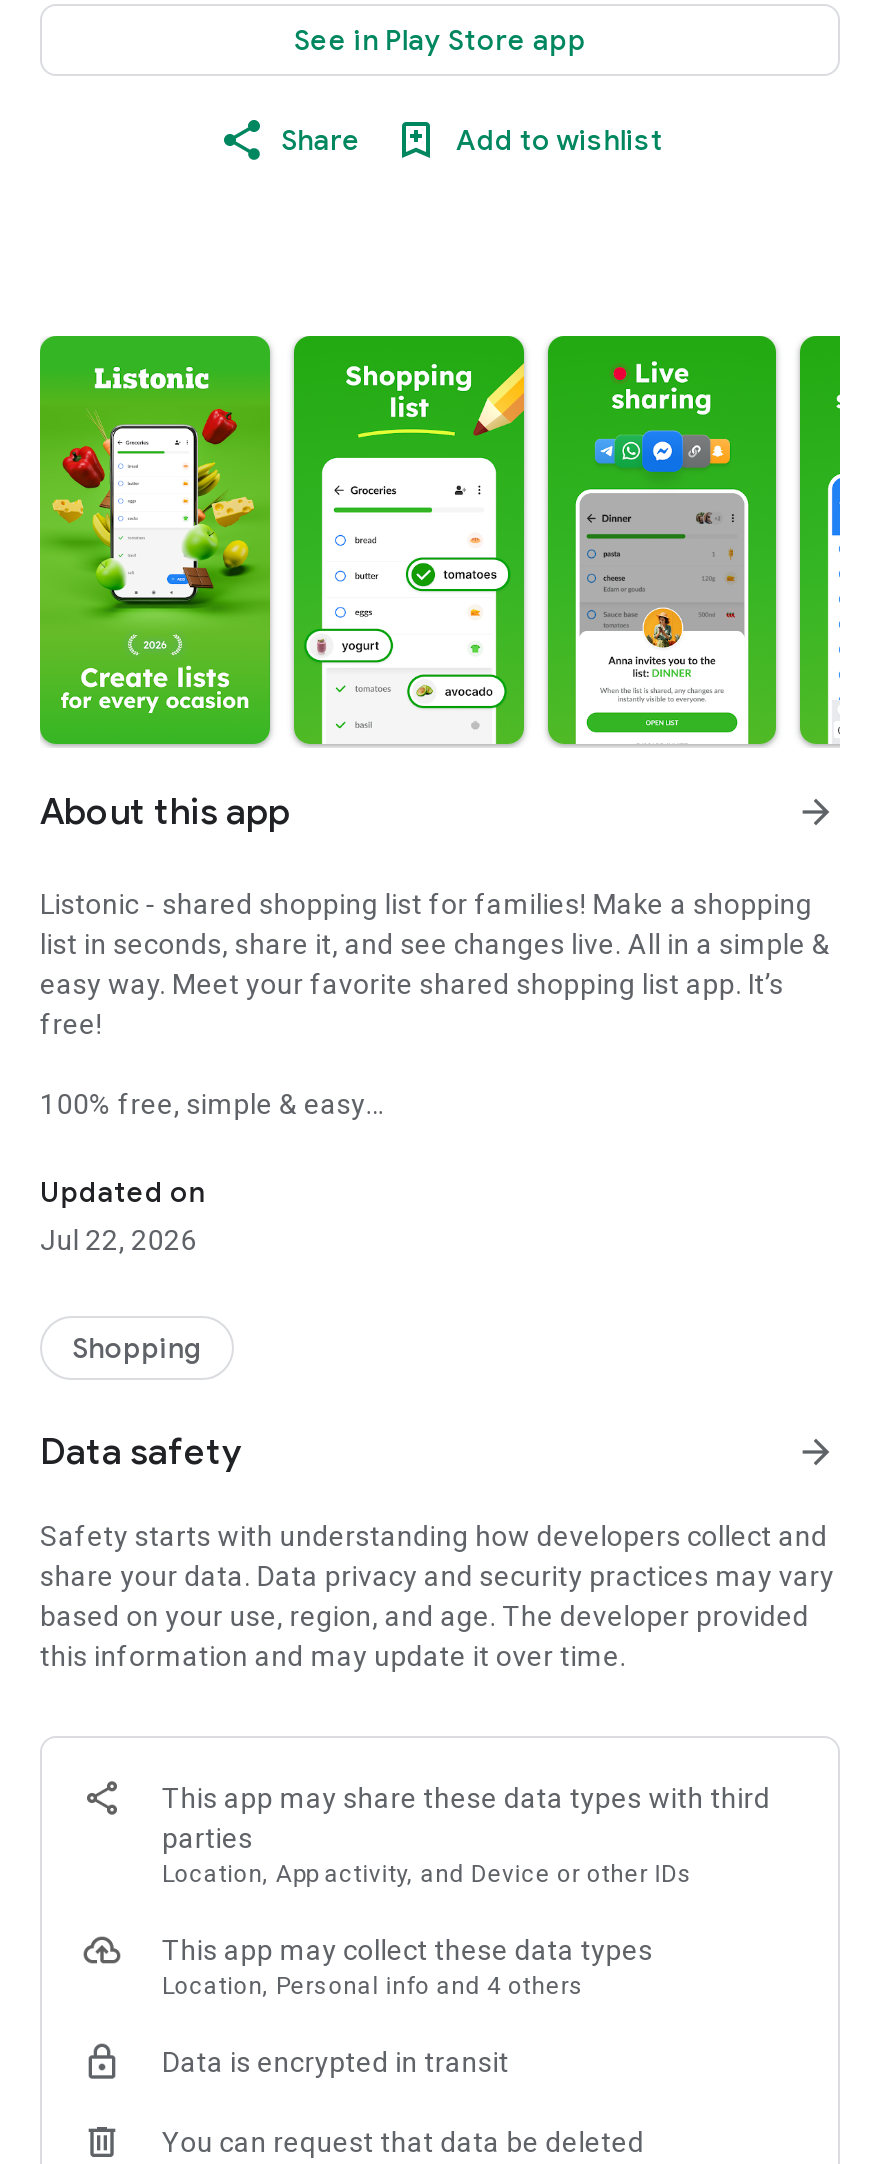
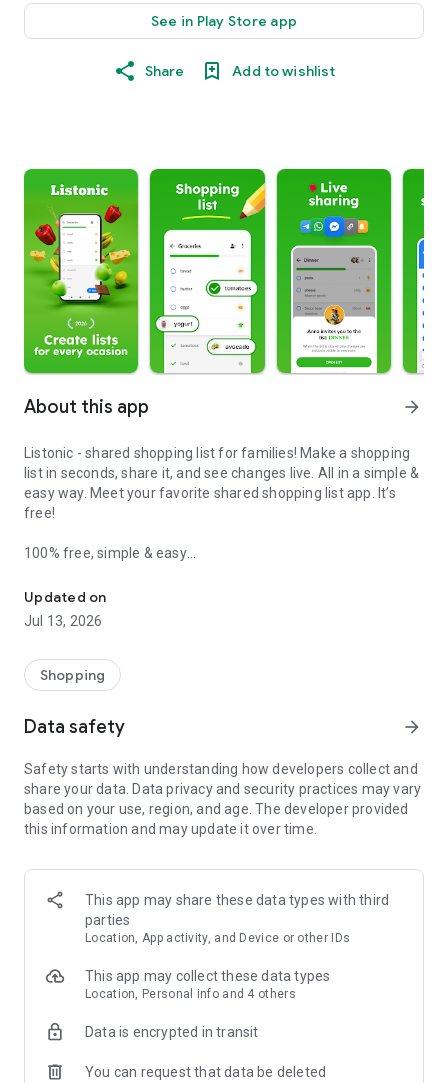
[40,1224,197,1256] Jul 22, 2026 -> [24,613,102,629] Jul 13, 2026

